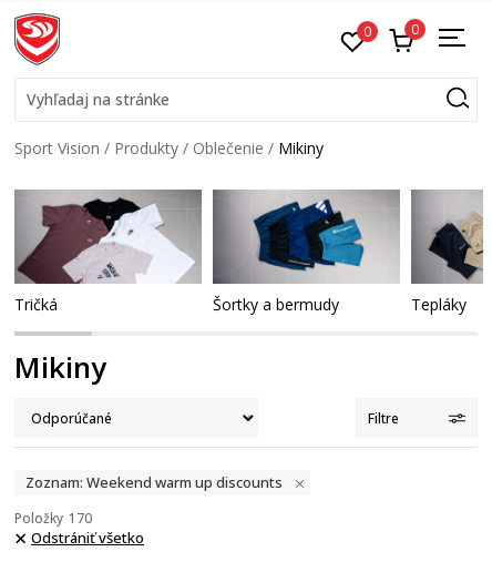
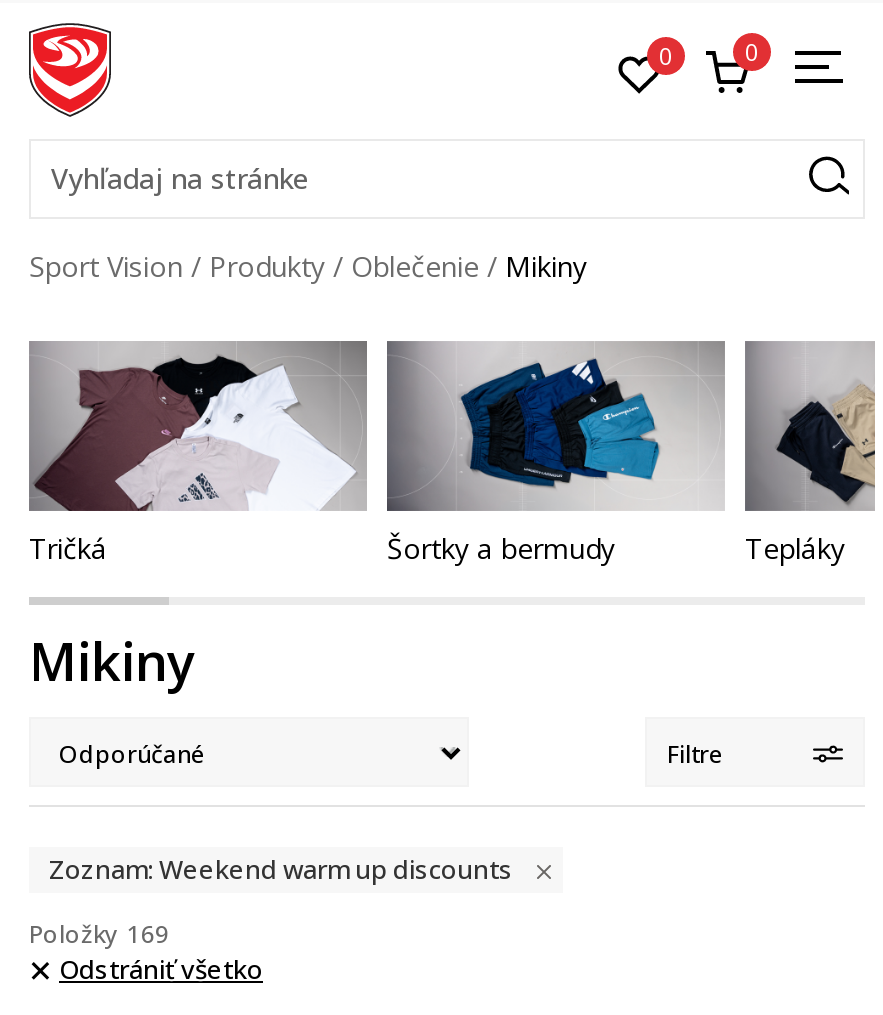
[14,508,92,527] Položky 170 -> [29,916,169,950] Položky 169

